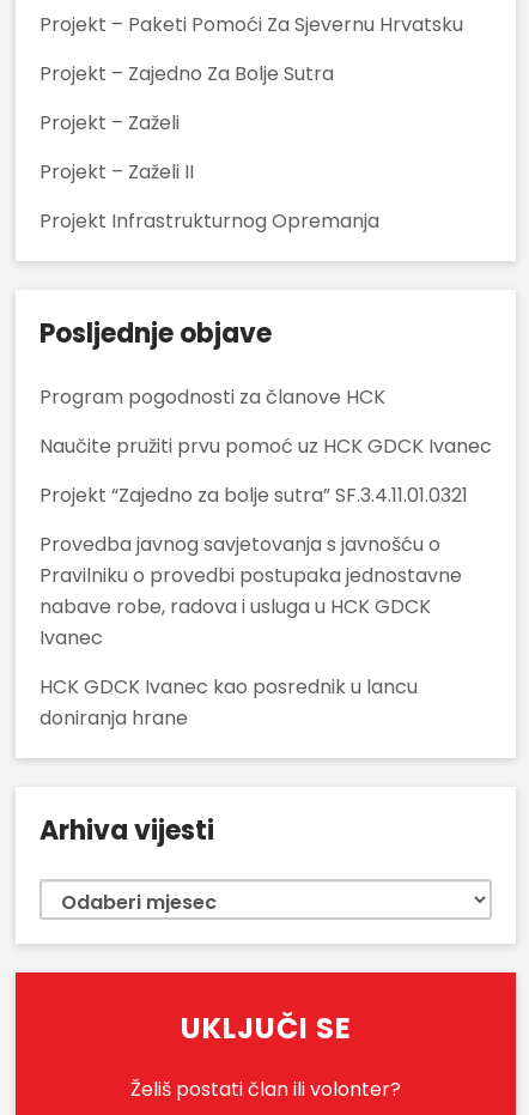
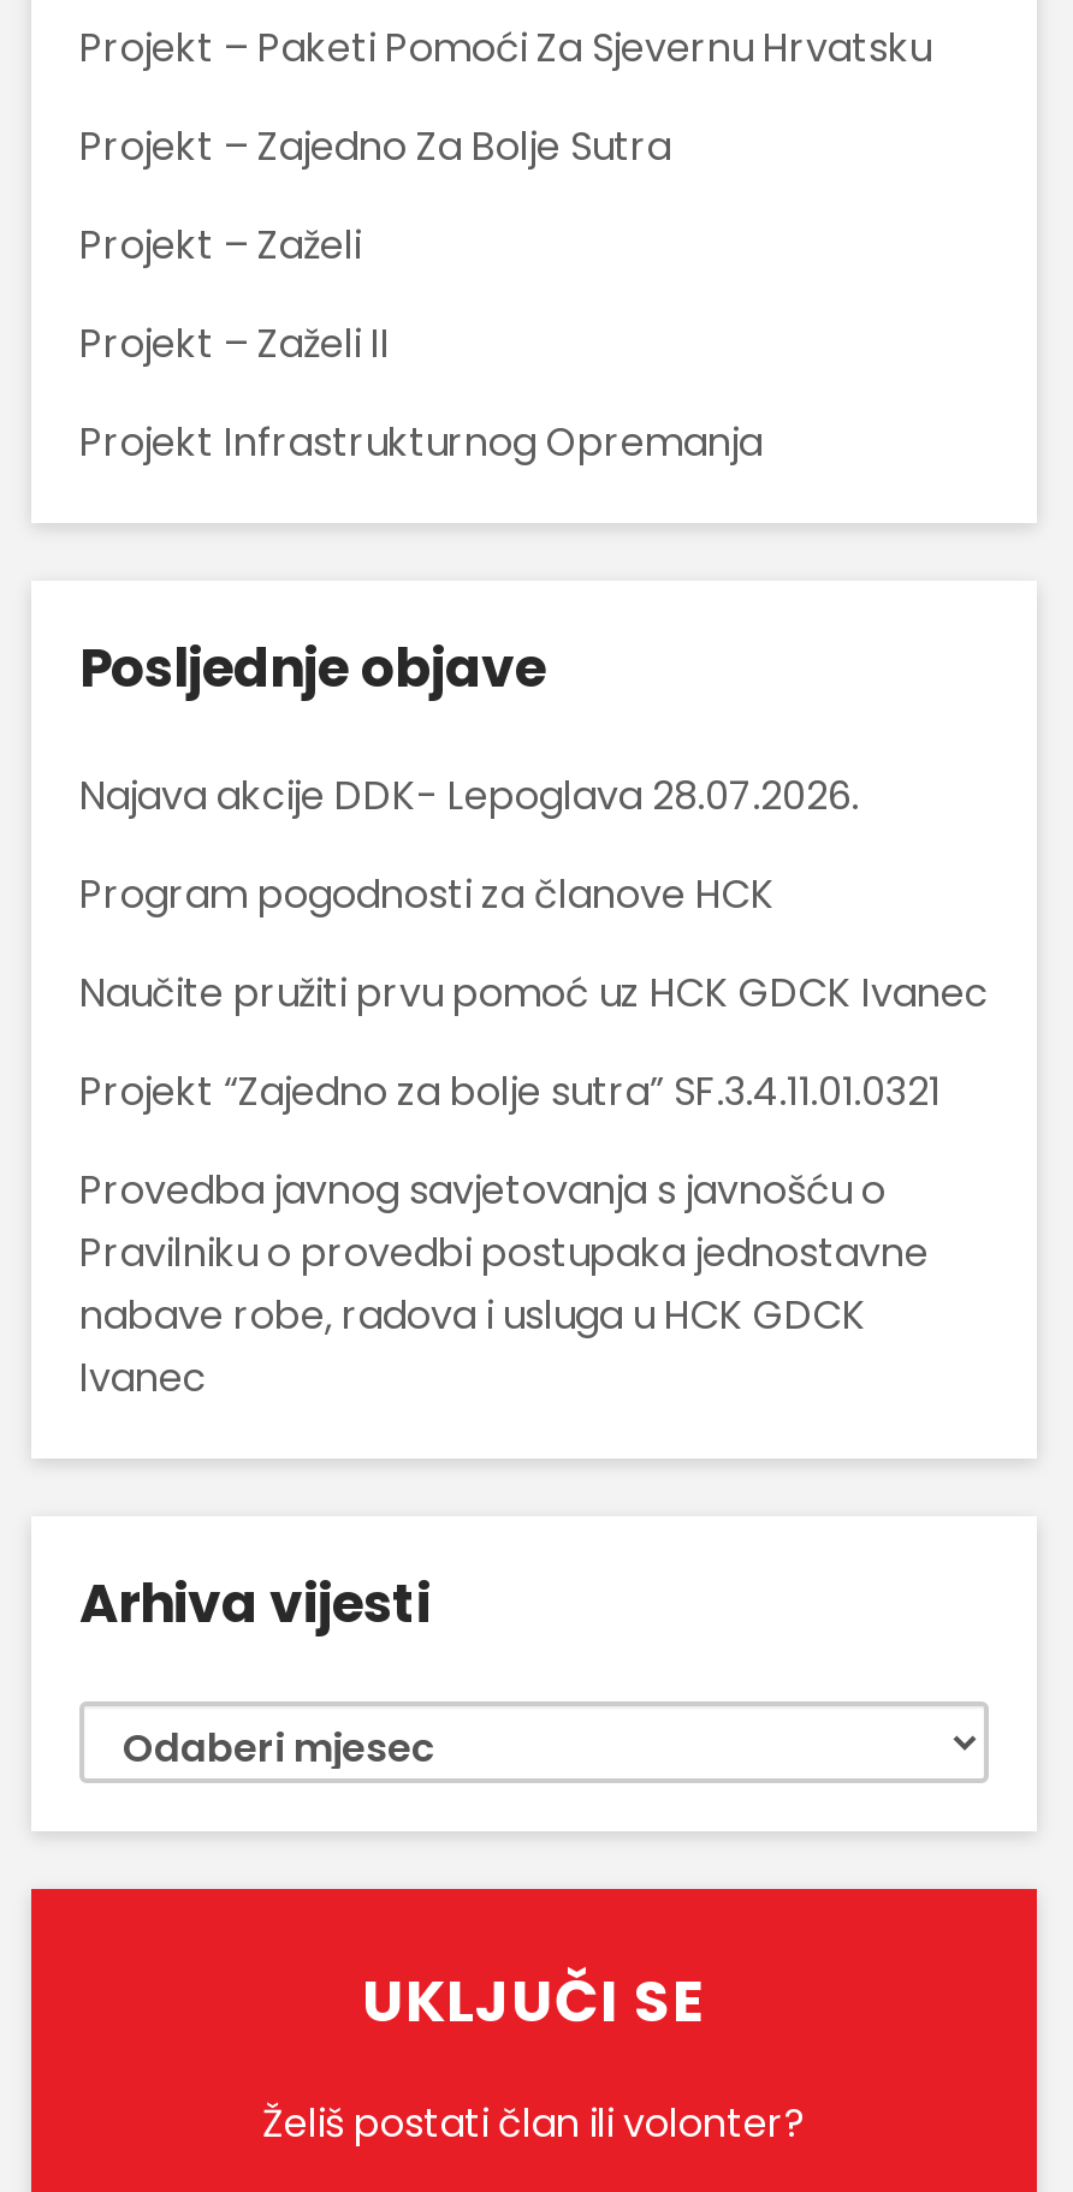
none -> [79,769,859,824] Najava akcije DDK- Lepoglava 28.07.2026.
moved [39,383,492,652] -> [79,867,989,1406]: Program pogodnosti za članove HCK | Naučite pružiti prvu pomoć uz HCK GDCK Ivanec | Projekt “Zajedno za bolje sutra” SF.3.4.11.01.0321 | Provedba javnog savjetovanja s javnošću o | Pravilniku o provedbi postupaka jednostavne | nabave robe, radova i usluga u HCK GDCK | Ivanec
[39,673,418,732] HCK GDCK Ivanec kao posrednik u lancu | doniranja hrane -> none

